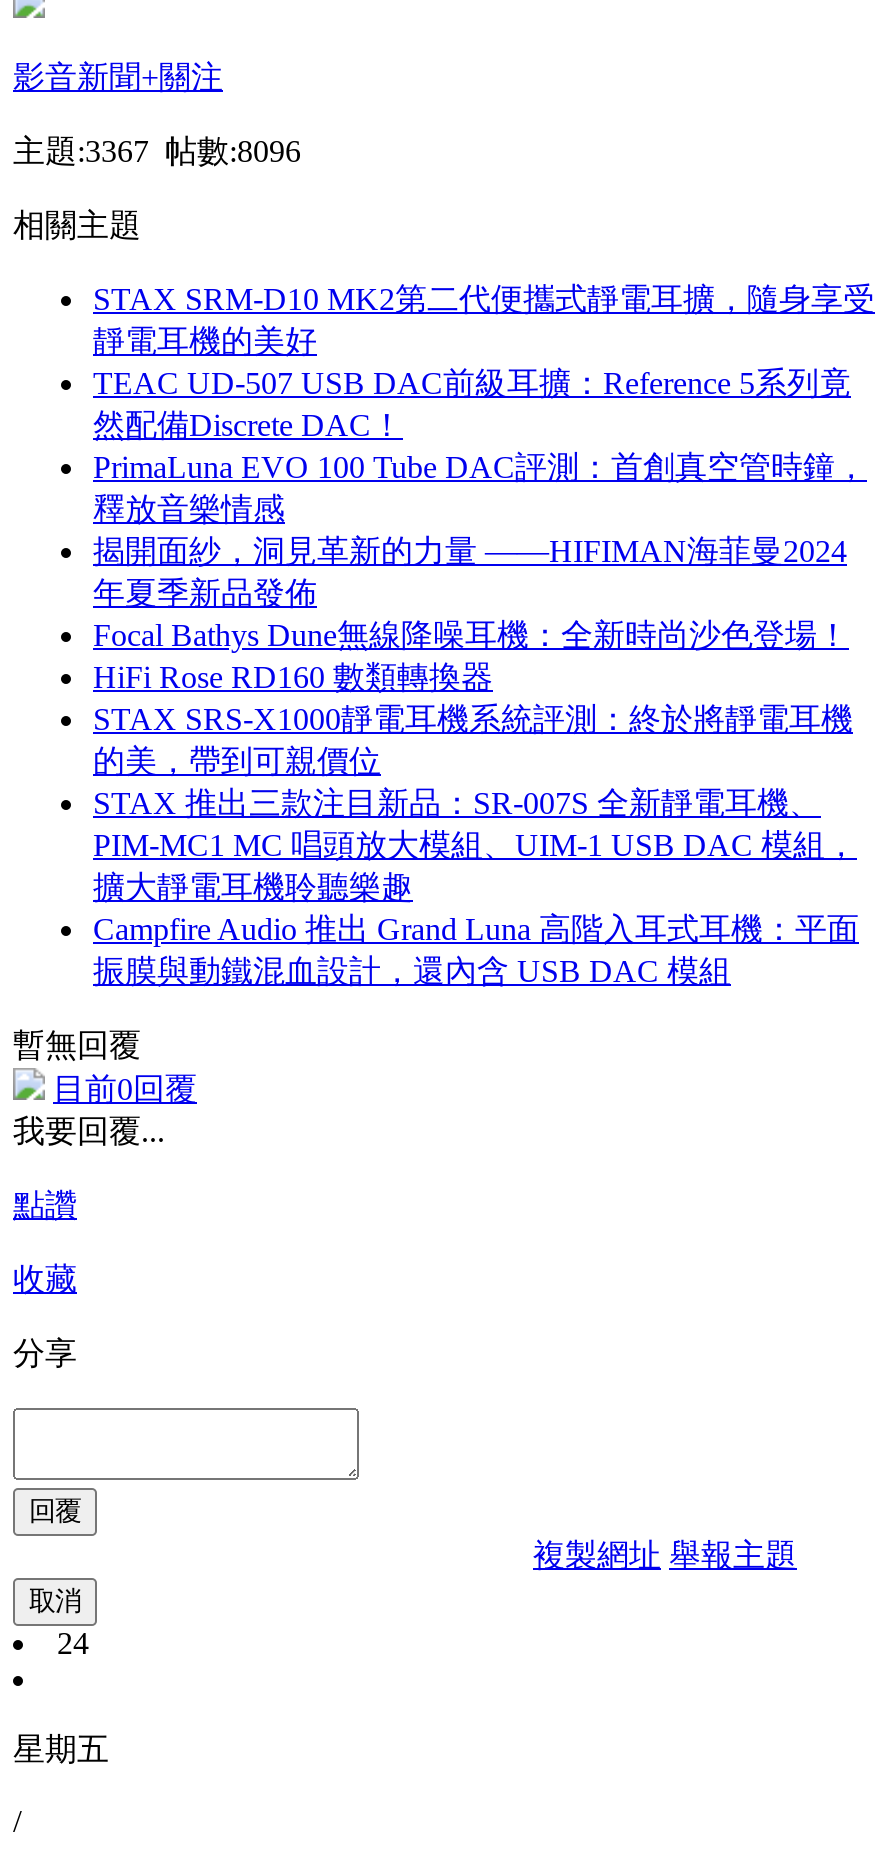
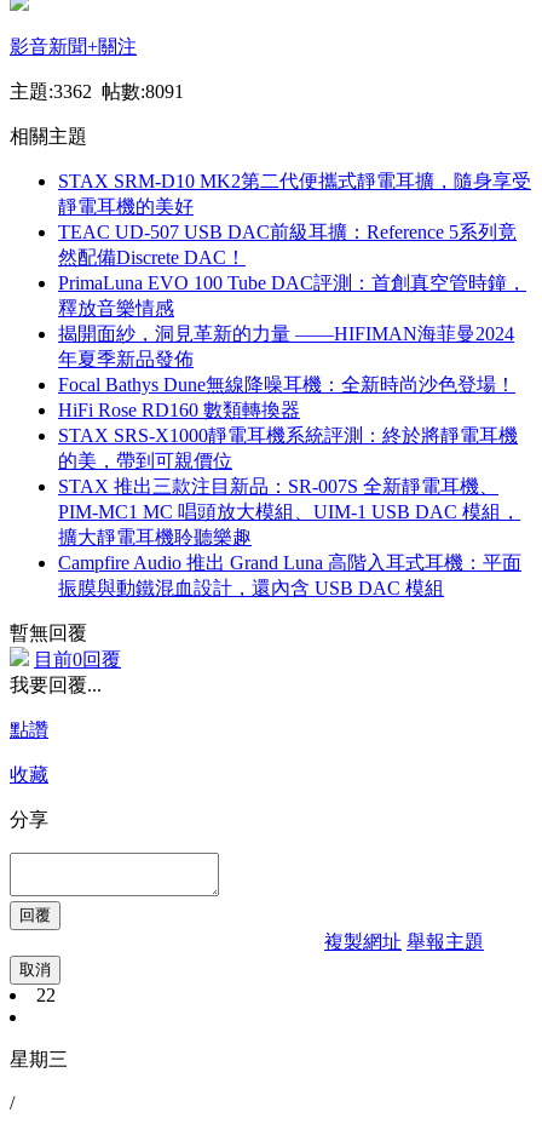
[13,134,301,168] 主題:3367 帖數:8096 -> [10,81,184,101] 主題:3362 帖數:8091
[57,1626,89,1660] 24 -> [36,984,56,1005] 22
[13,1732,109,1766] 星期五 -> [10,1049,68,1069] 星期三

